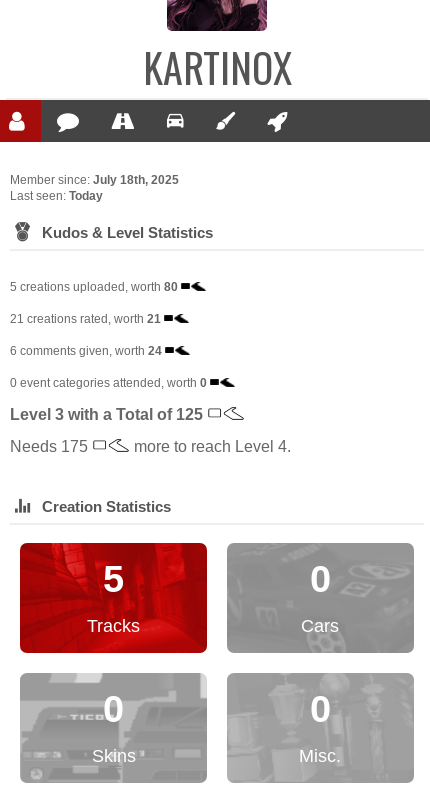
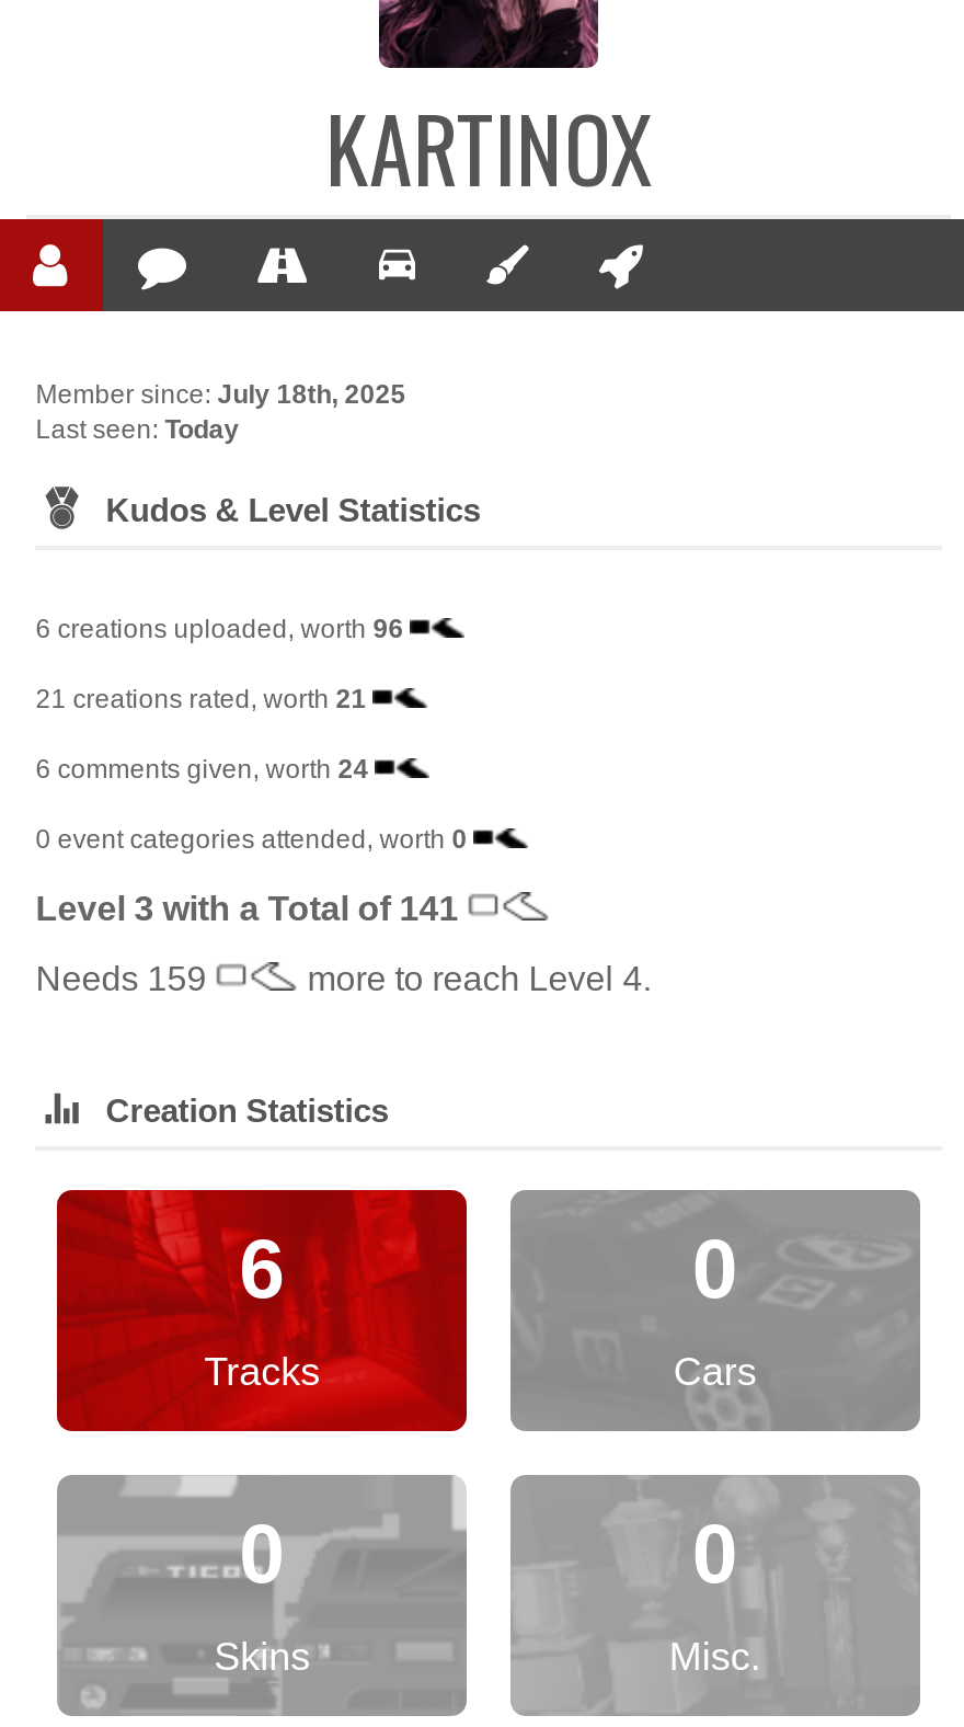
[10,280,178,294] 5 creations uploaded, worth 80 -> [35,613,404,643] 6 creations uploaded, worth 96
[10,406,207,423] Level 3 with a Total of 125 -> [35,889,467,926] Level 3 with a Total of 141
[10,438,92,455] Needs 175 -> [35,959,215,996] Needs 159
[103,558,124,600] 5 -> [239,1222,285,1314] 6

